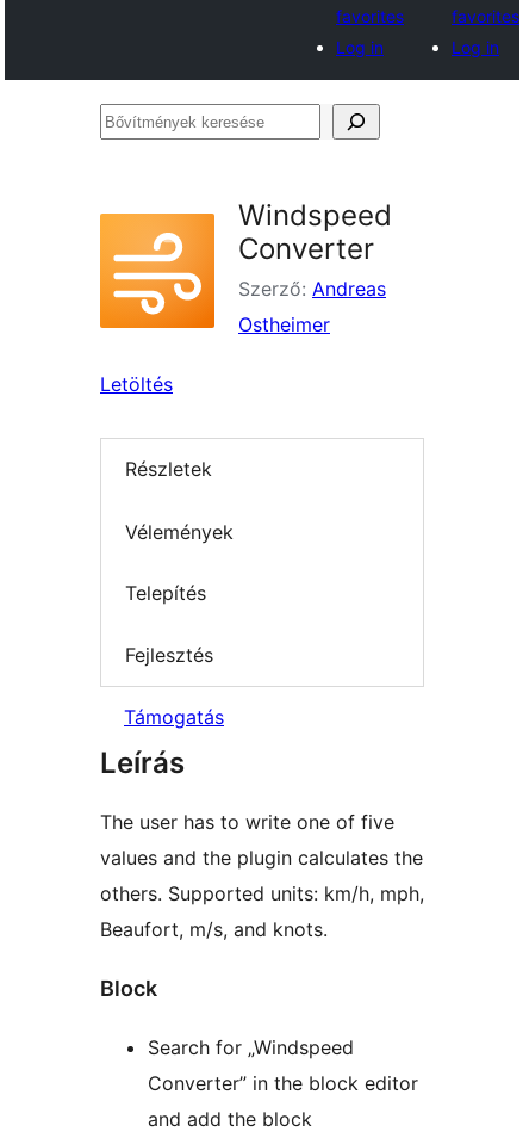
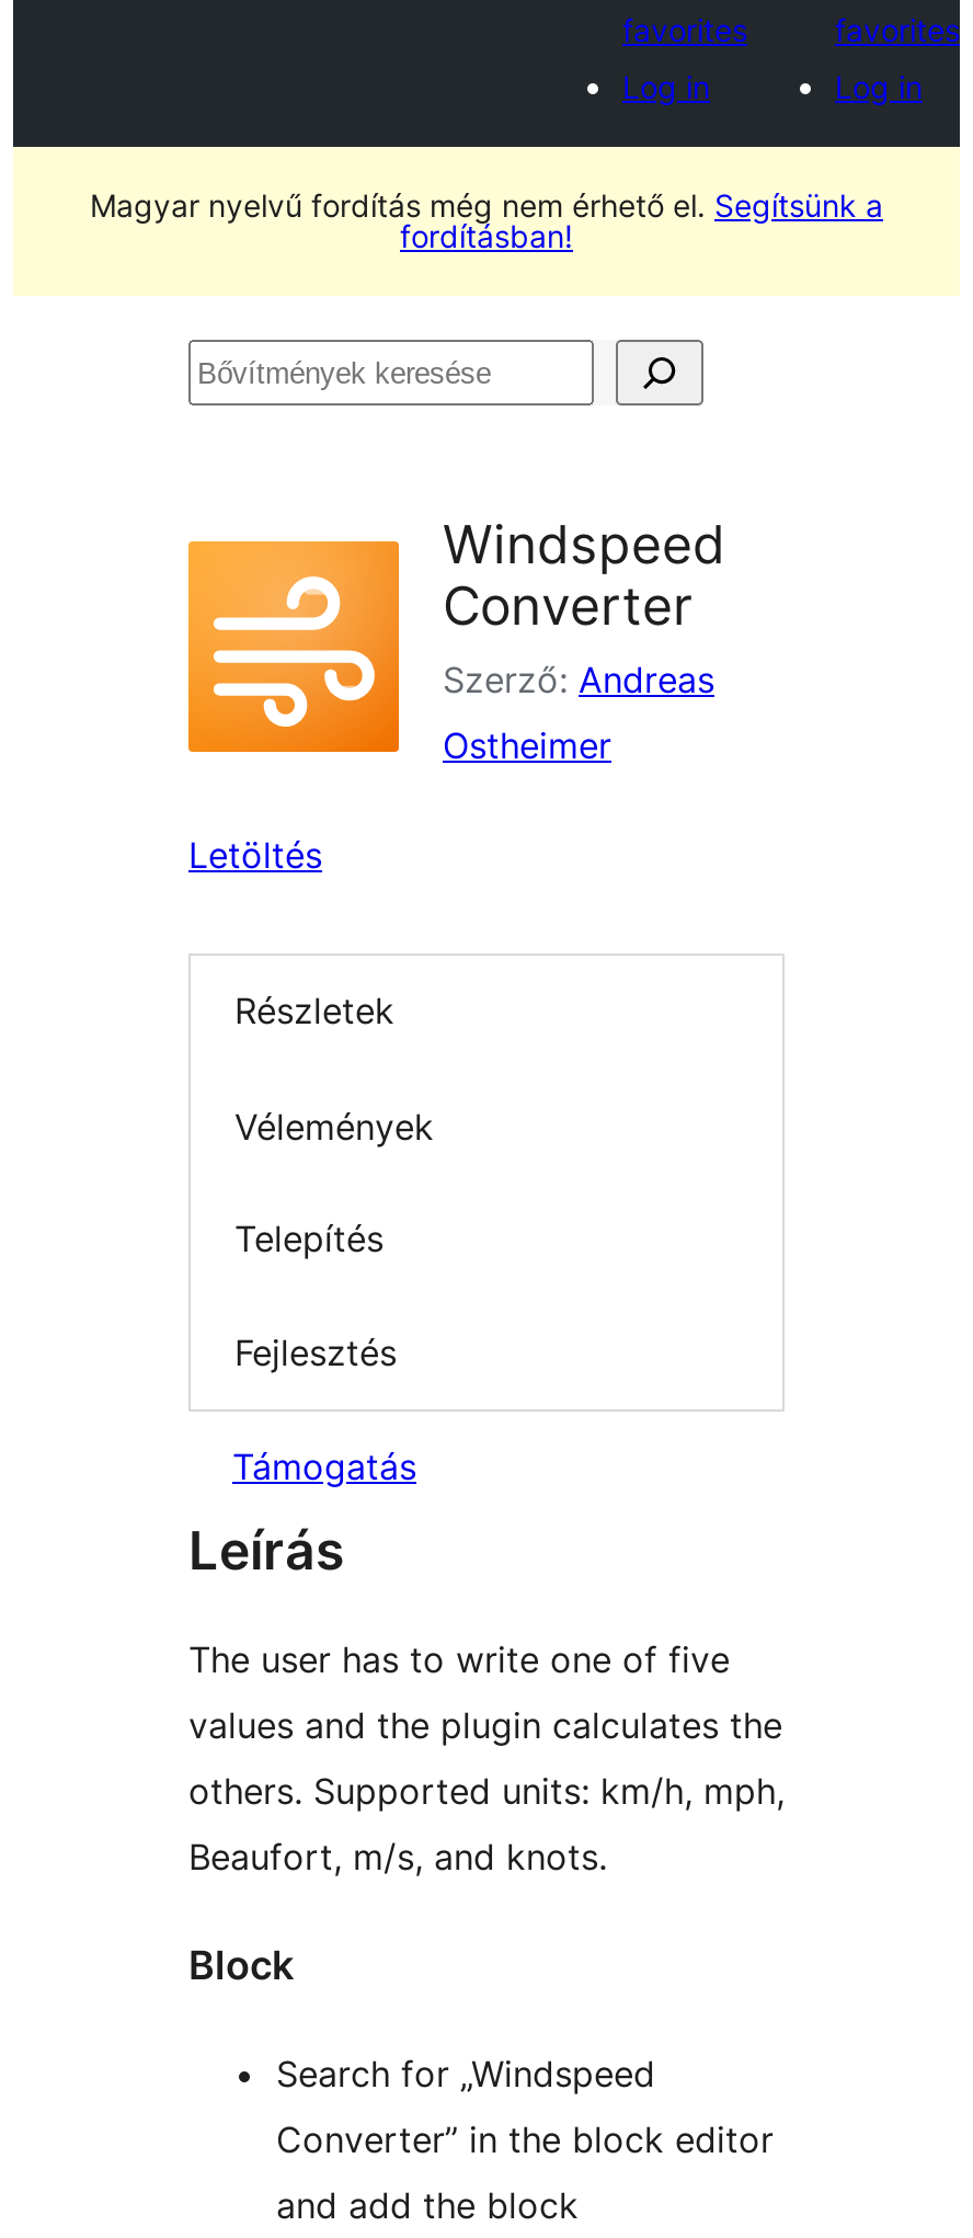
none -> [13,147,960,296] [image] | Magyar nyelvű fordítás még nem érhető el. Segítsünk a | fordításban!

